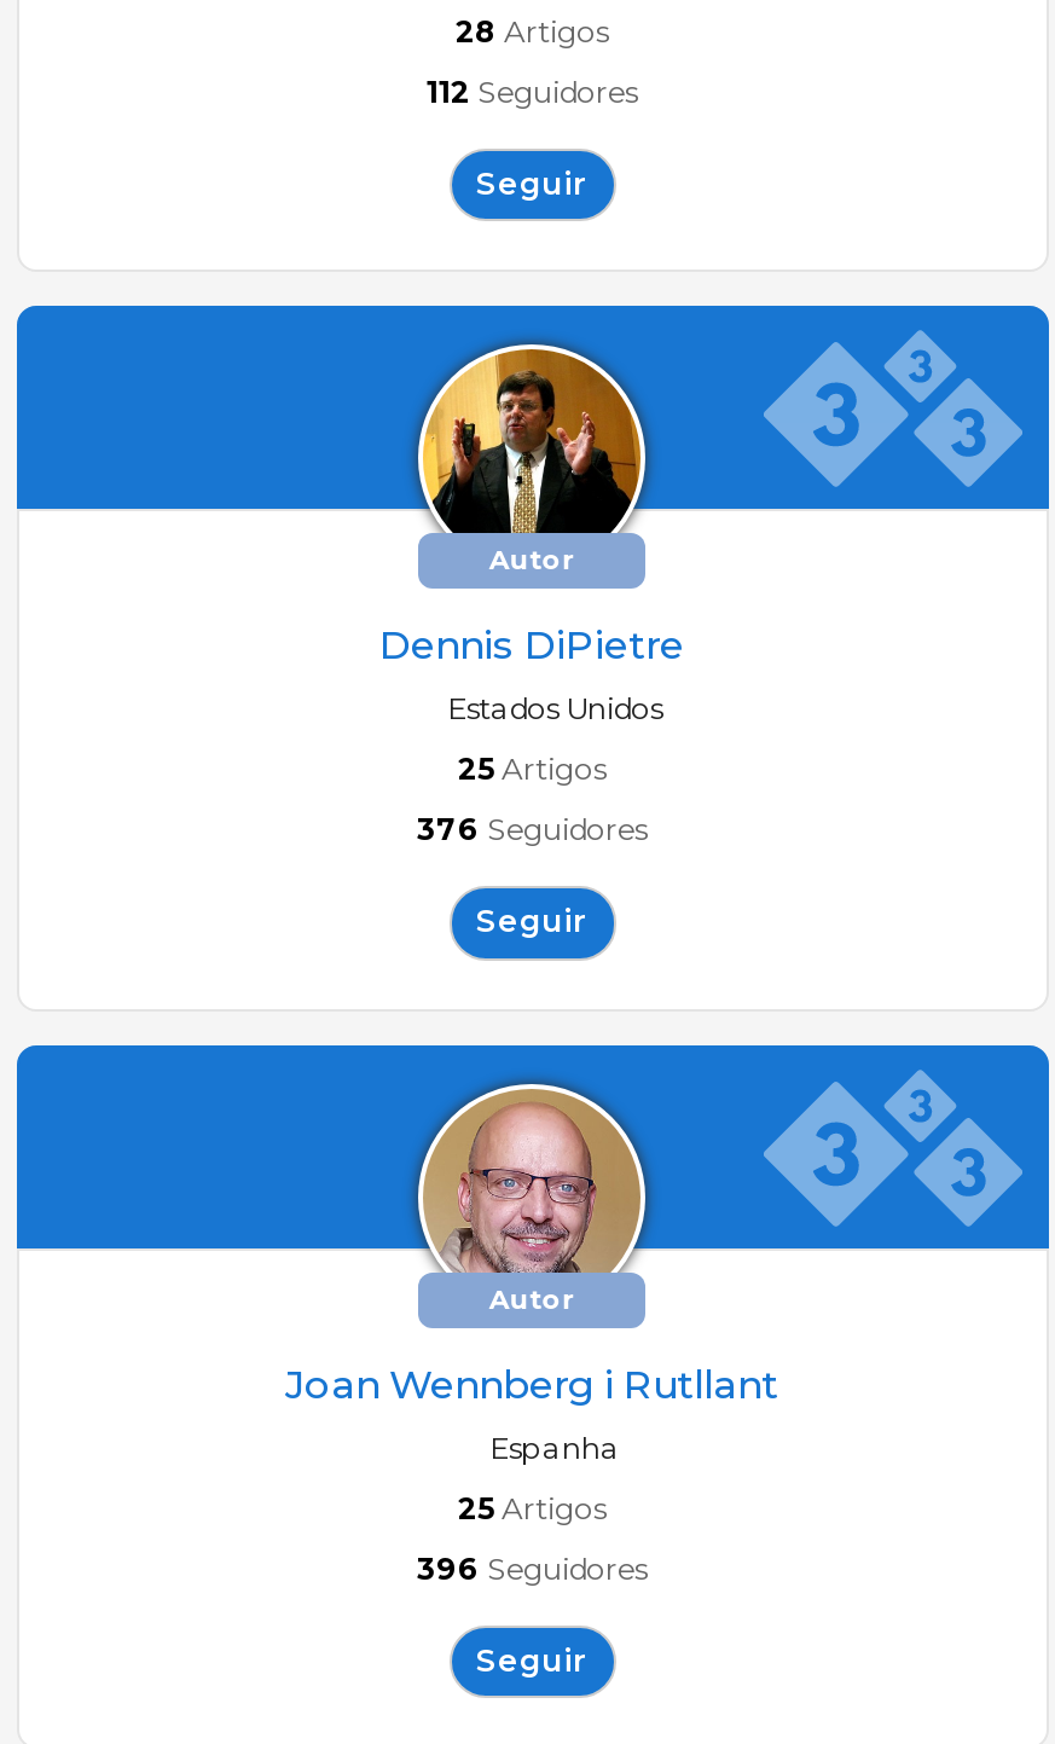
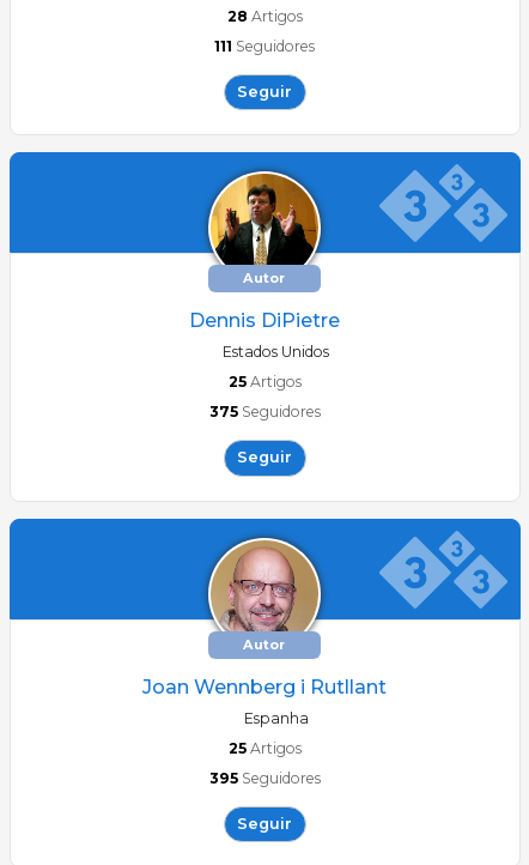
[427,73,637,109] 112 Seguidores -> [214,37,315,55] 111 Seguidores
[417,811,647,847] 376 Seguidores -> [209,403,320,421] 375 Seguidores
[417,1549,647,1586] 396 Seguidores -> [209,769,320,787] 395 Seguidores

